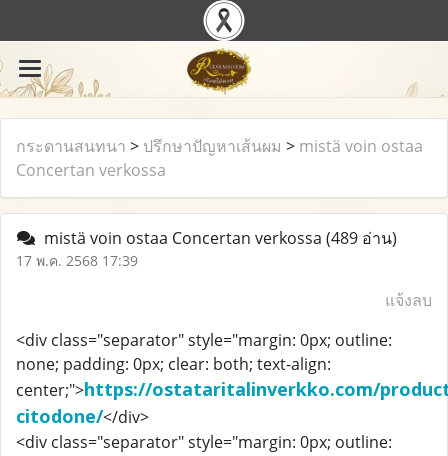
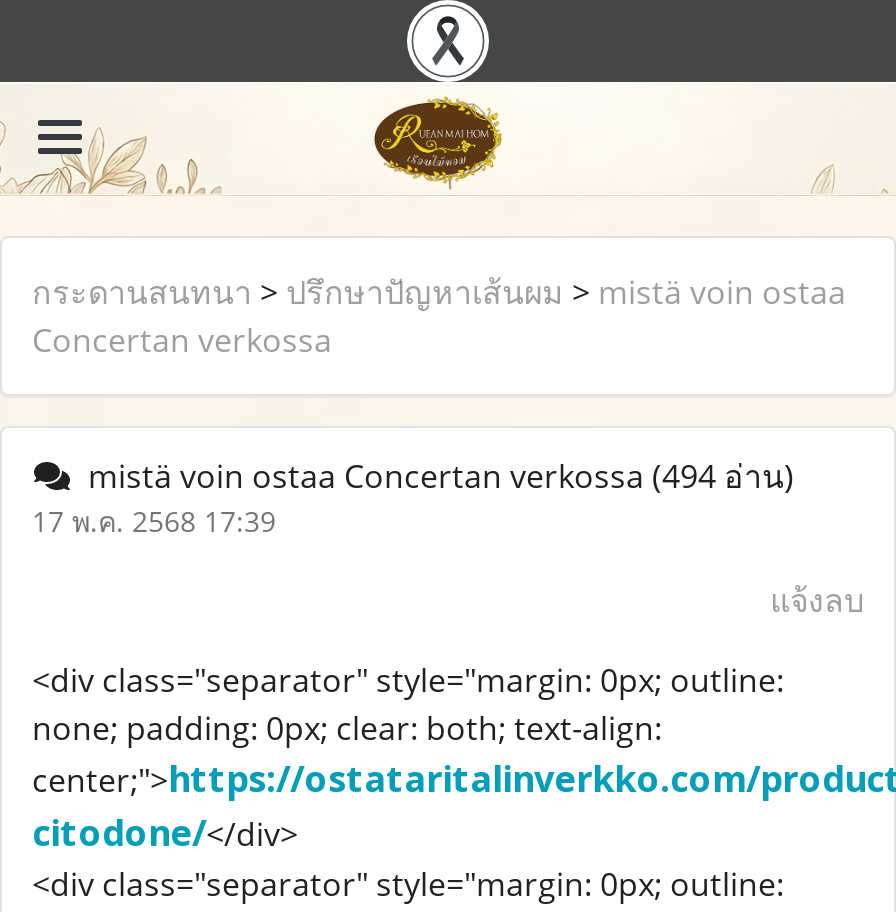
[36,227,397,249] mistä voin ostaa Concertan verkossa (489 อ่าน) -> [72,454,794,498] mistä voin ostaa Concertan verkossa (494 อ่าน)

